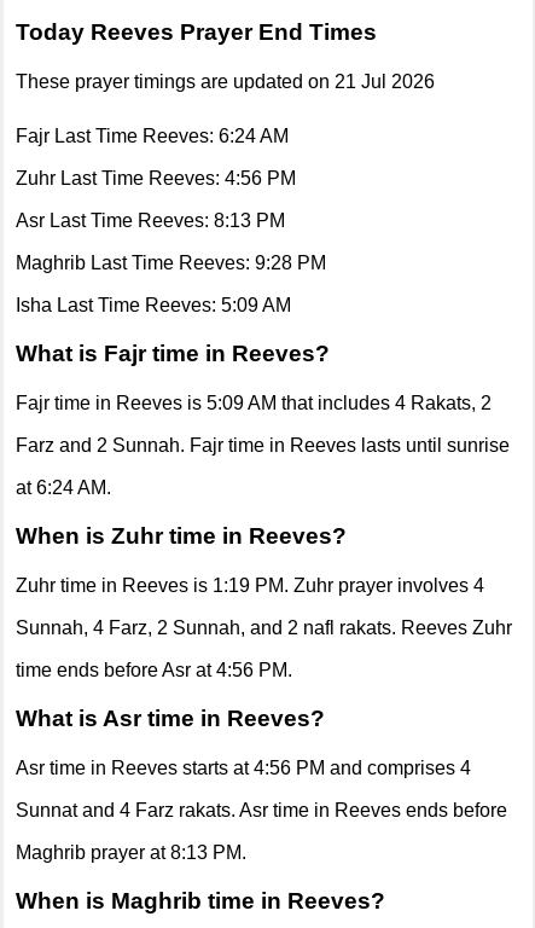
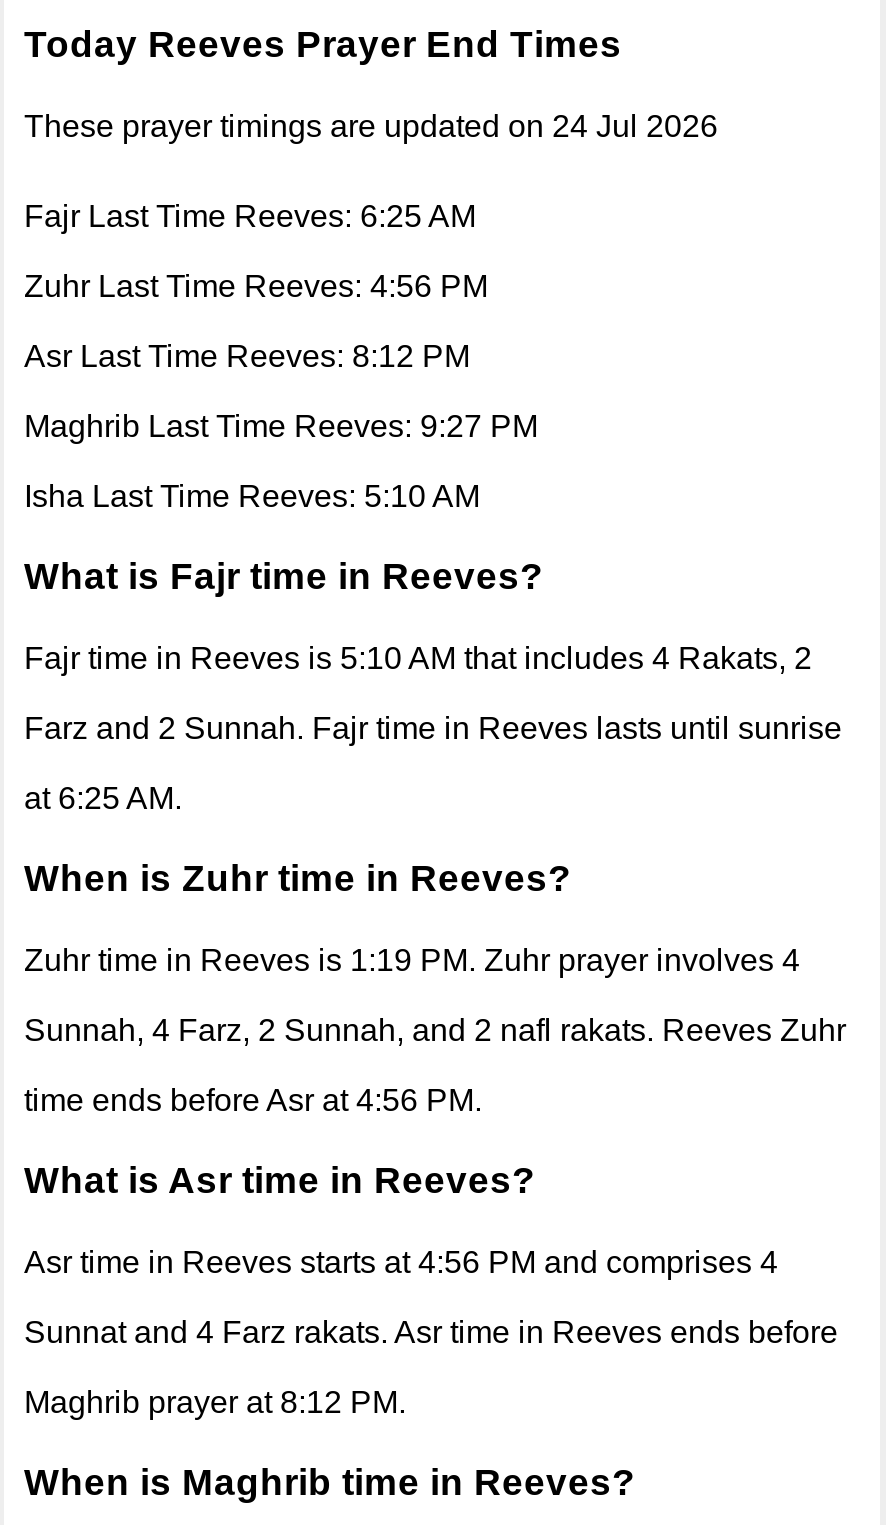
[16,71,435,92] These prayer timings are updated on 21 Jul 2026 -> [24,109,718,143] These prayer timings are updated on 24 Jul 2026
[16,126,289,146] Fajr Last Time Reeves: 6:24 AM -> [24,199,476,233] Fajr Last Time Reeves: 6:25 AM
[16,210,285,231] Asr Last Time Reeves: 8:13 PM -> [24,339,470,373] Asr Last Time Reeves: 8:12 PM
[16,253,326,273] Maghrib Last Time Reeves: 9:28 PM -> [24,409,538,443] Maghrib Last Time Reeves: 9:27 PM
[16,295,291,315] Isha Last Time Reeves: 5:09 AM -> [24,479,480,513] Isha Last Time Reeves: 5:10 AM
[16,393,492,413] Fajr time in Reeves is 5:09 AM that includes 4 Rakats, 2 -> [24,641,812,675] Fajr time in Reeves is 5:10 AM that includes 4 Rakats, 2
[16,477,111,498] at 6:24 AM. -> [24,781,182,815] at 6:25 AM.
[16,842,246,863] Maghrib prayer at 8:13 PM. -> [24,1385,406,1419] Maghrib prayer at 8:12 PM.

